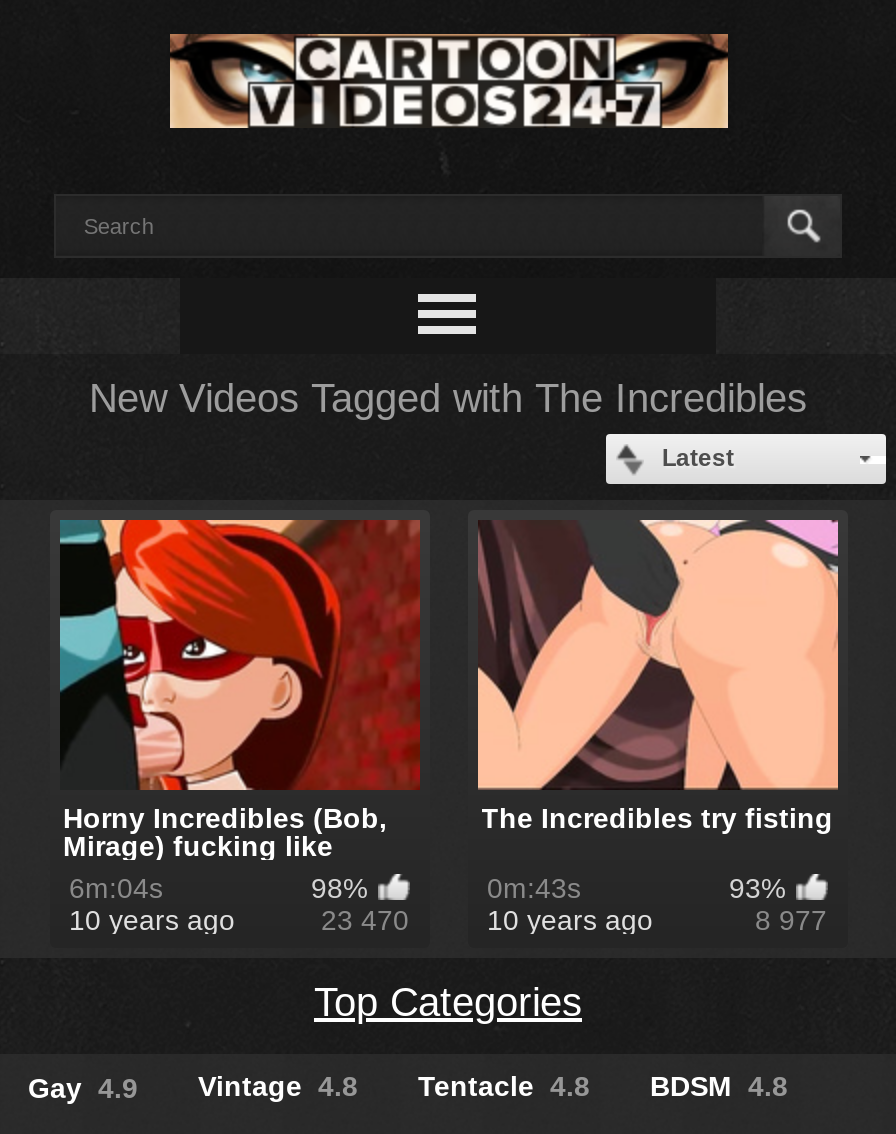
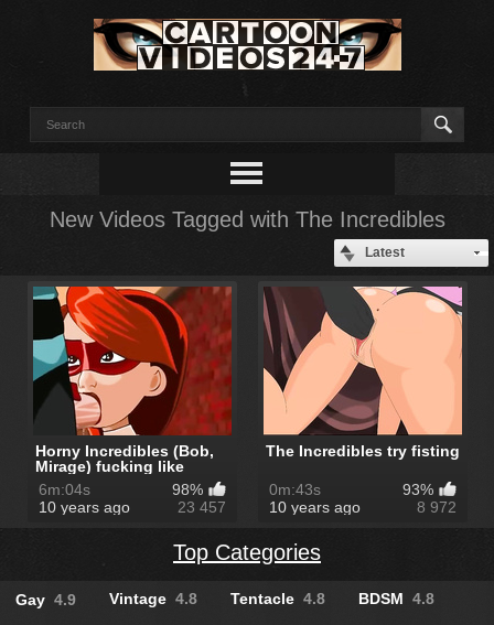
[321,904,409,936] 23 470 -> [177,498,225,516] 23 457
[755,904,827,936] 8 977 -> [416,498,456,516] 8 972

